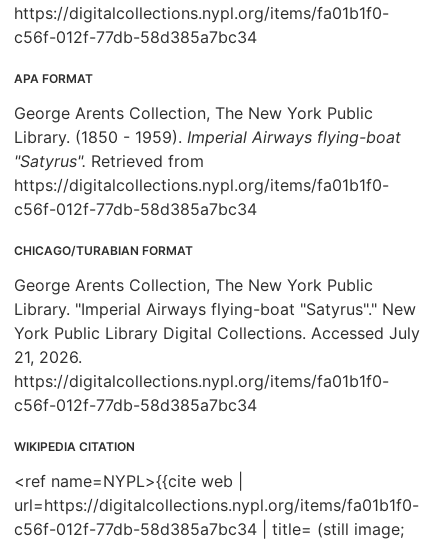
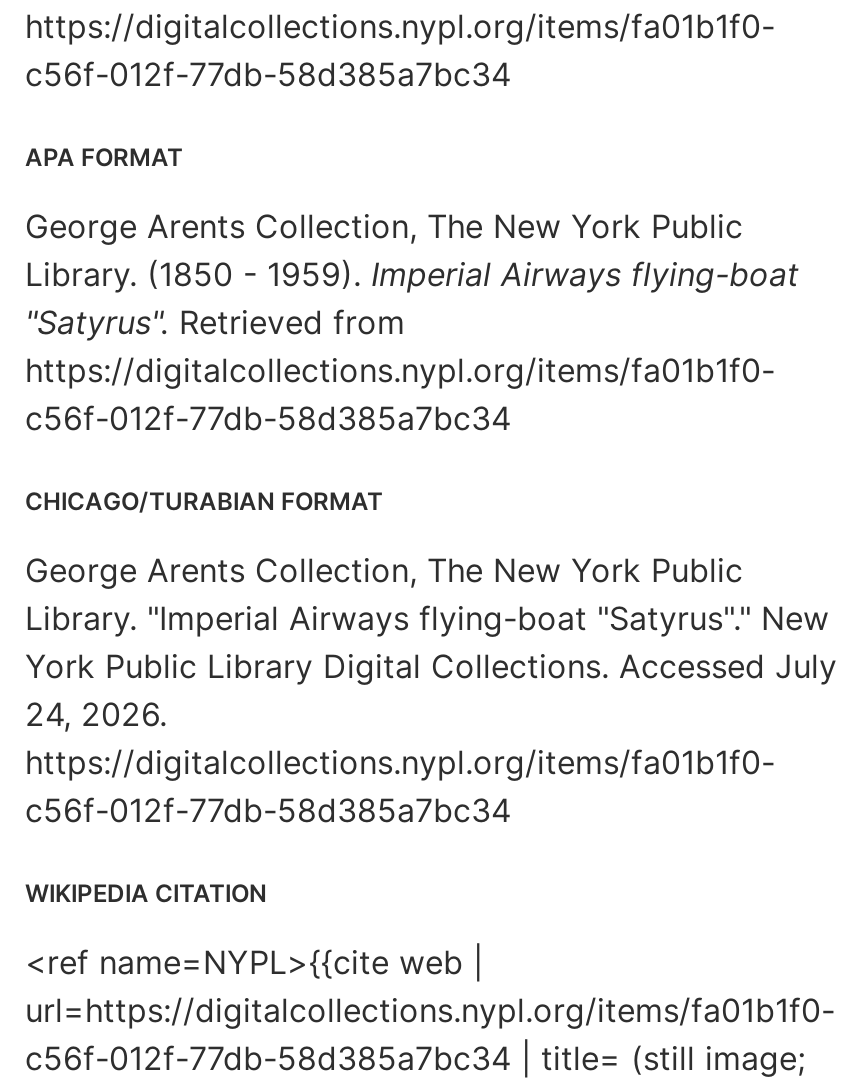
[14,347,82,367] 21, 2026. -> [25,694,167,734] 24, 2026.

